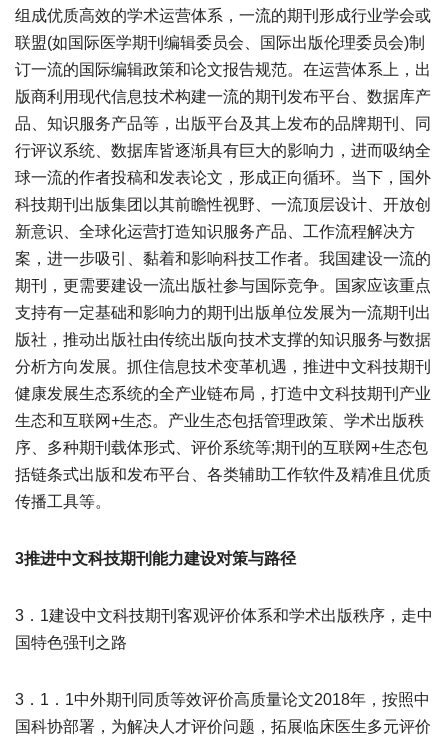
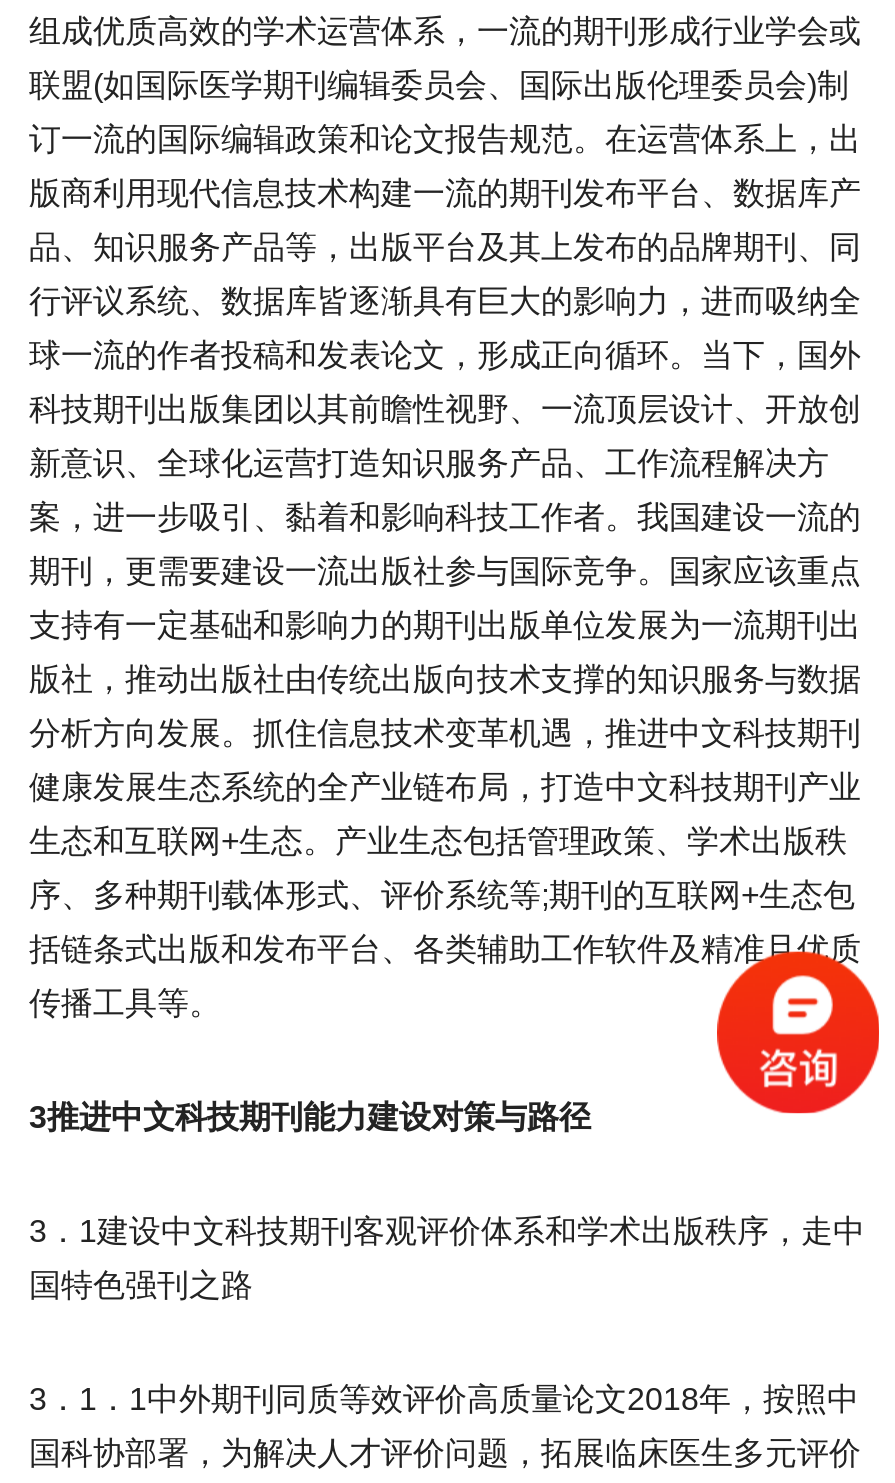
none -> [715,972,881,1116] [image]

